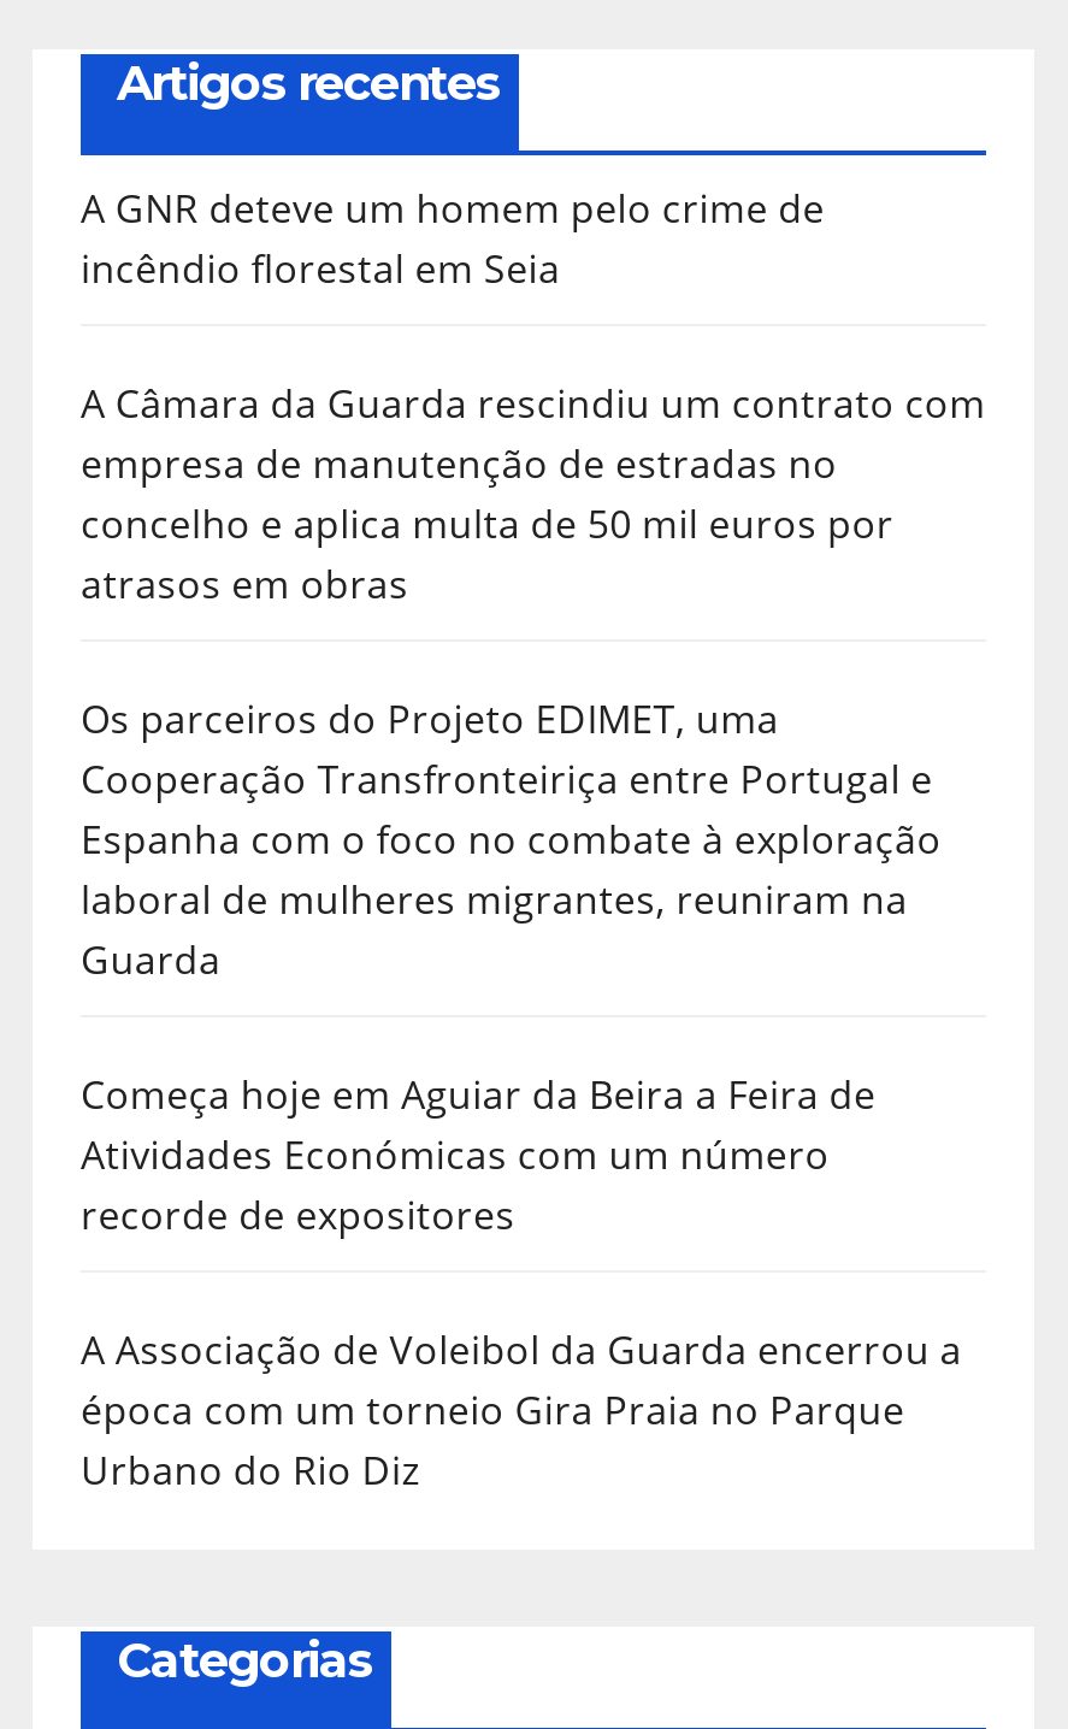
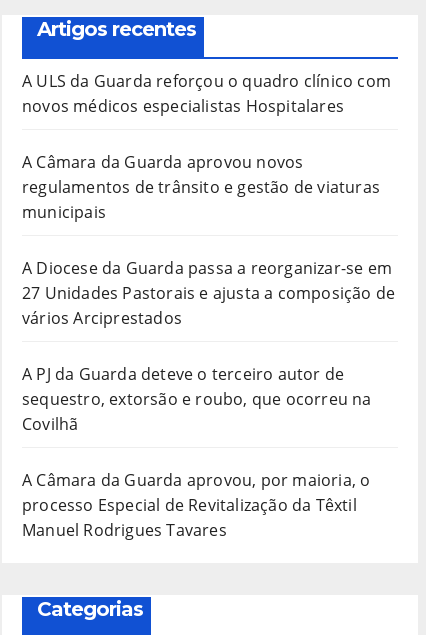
[81,183,825,296] A GNR deteve um homem pelo crime de | incêndio florestal em Seia -> [22,70,391,117] A ULS da Guarda reforçou o quadro clínico com | novos médicos especialistas Hospitalares
[81,378,986,611] A Câmara da Guarda rescindiu um contrato com | empresa de manutenção de estradas no | concelho e aplica multa de 50 mil euros por | atrasos em obras -> [22,151,380,223] A Câmara da Guarda aprovou novos | regulamentos de trânsito e gestão de viaturas | municipais
[81,693,941,987] Os parceiros do Projeto EDIMET, uma | Cooperação Transfronteiriça entre Portugal e | Espanha com o foco no combate à exploração | laboral de mulheres migrantes, reuniram na | Guarda -> [22,257,395,329] A Diocese da Guarda passa a reorganizar-se em | 27 Unidades Pastorais e ajusta a composição de | vários Arciprestados
[81,1069,876,1242] Começa hoje em Aguiar da Beira a Feira de | Atividades Económicas com um número | recorde de expositores -> [22,363,372,435] A PJ da Guarda deteve o terceiro autor de | sequestro, extorsão e roubo, que ocorreu na | Covilhã
[81,1324,962,1497] A Associação de Voleibol da Guarda encerrou a | época com um torneio Gira Praia no Parque | Urbano do Rio Diz -> [22,469,370,541] A Câmara da Guarda aprovou, por maioria, o | processo Especial de Revitalização da Têxtil | Manuel Rodrigues Tavares

